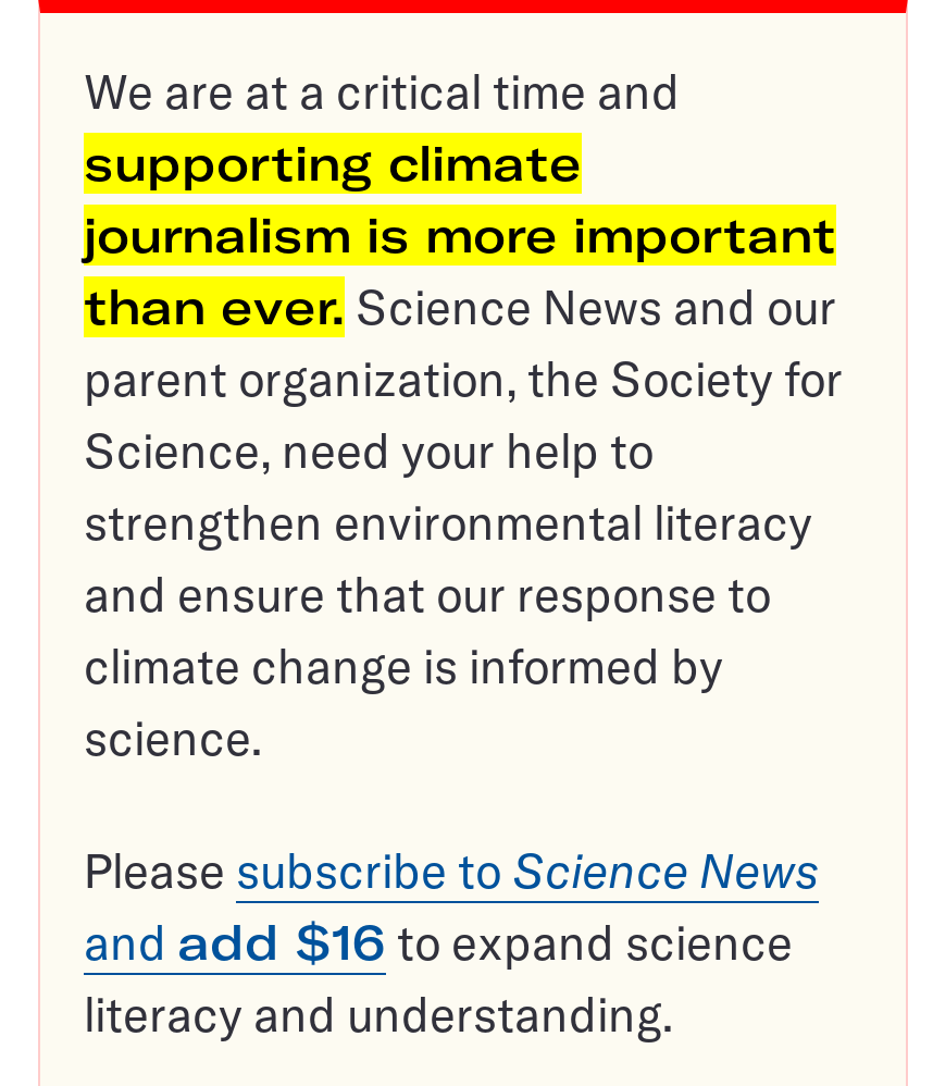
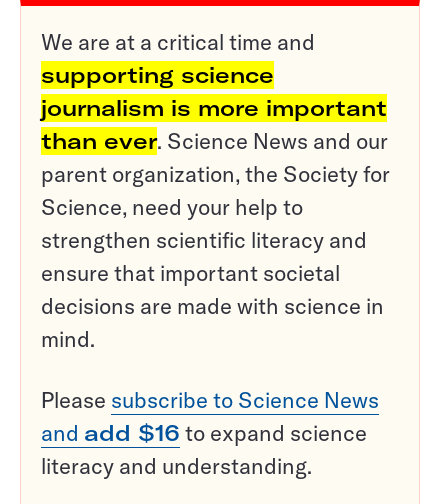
[84,133,582,194] supporting climate -> [41,61,274,89] supporting science
[84,492,812,768] strengthen environmental literacy | and ensure that our response to | climate change is informed by | science. -> [41,226,384,353] strengthen scientific literacy and | ensure that important societal | decisions are made with science in | mind.

